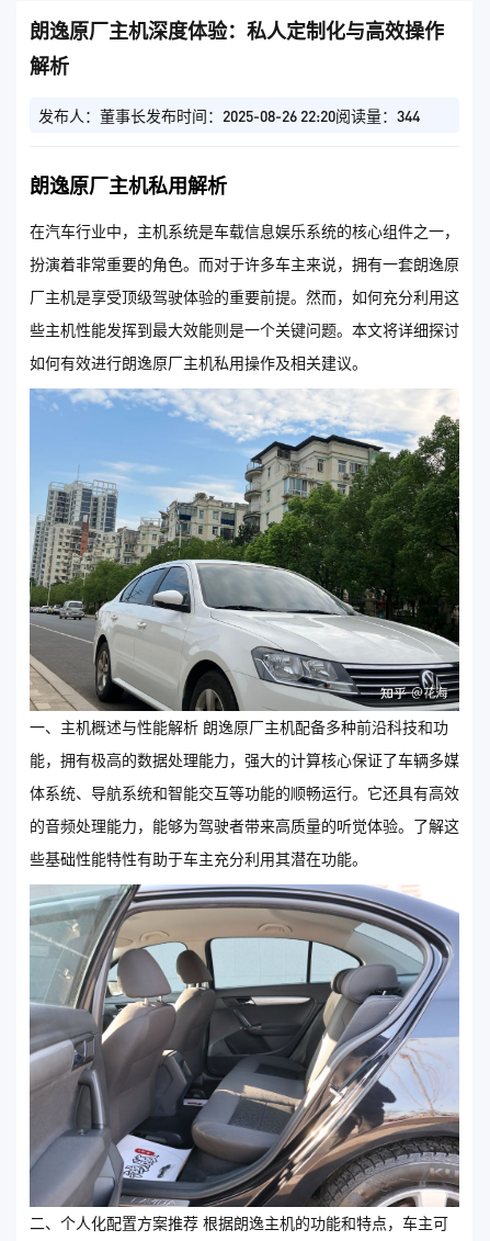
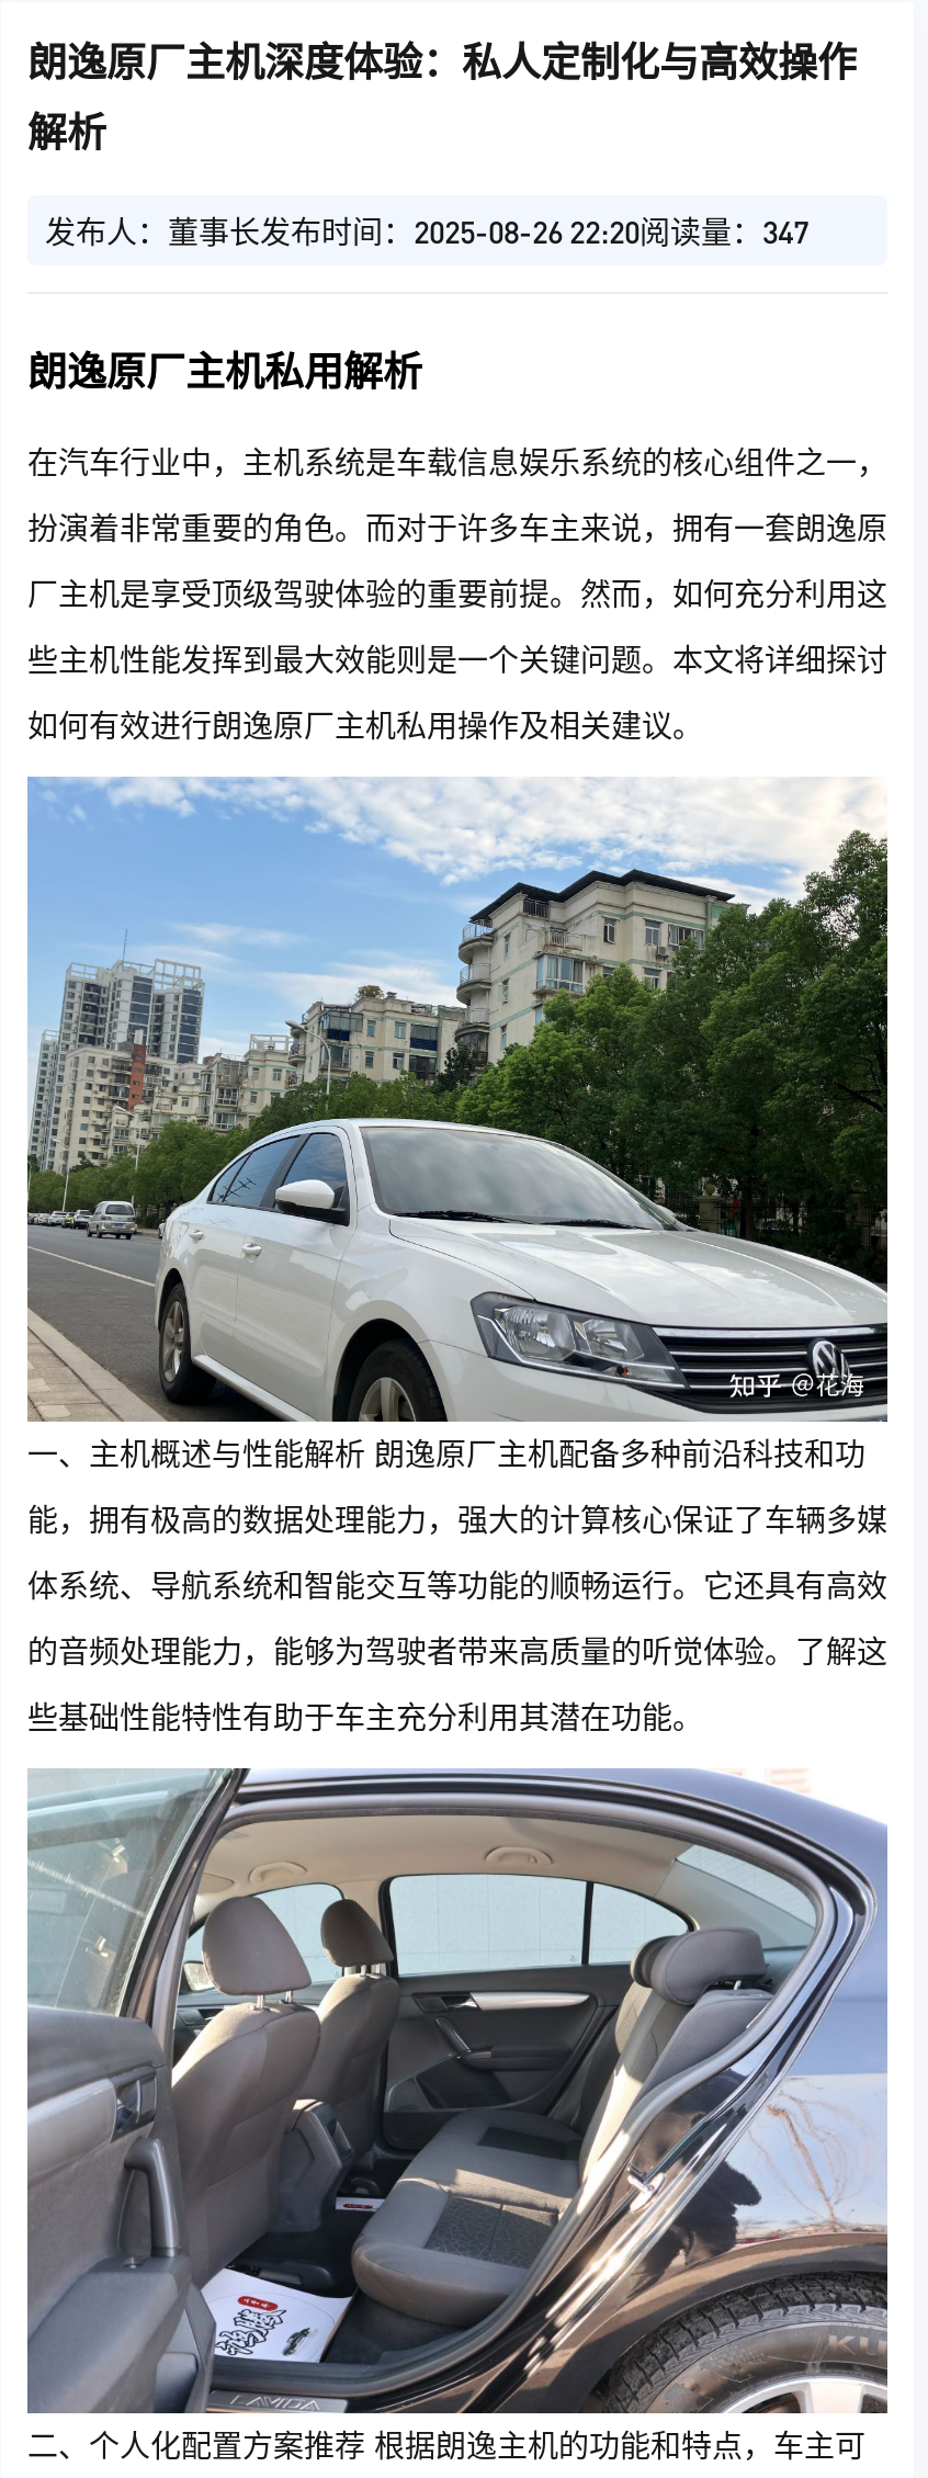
[38,105,420,125] 发布人：董事长发布时间：2025-08-26 22:20阅读量：344 -> [45,211,808,250] 发布人：董事长发布时间：2025-08-26 22:20阅读量：347

